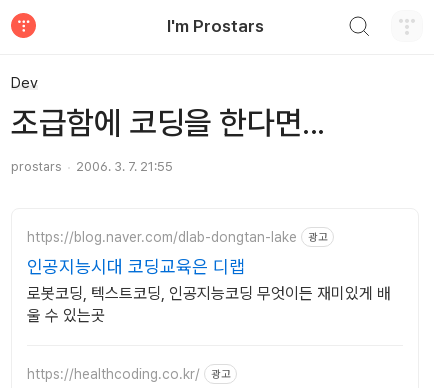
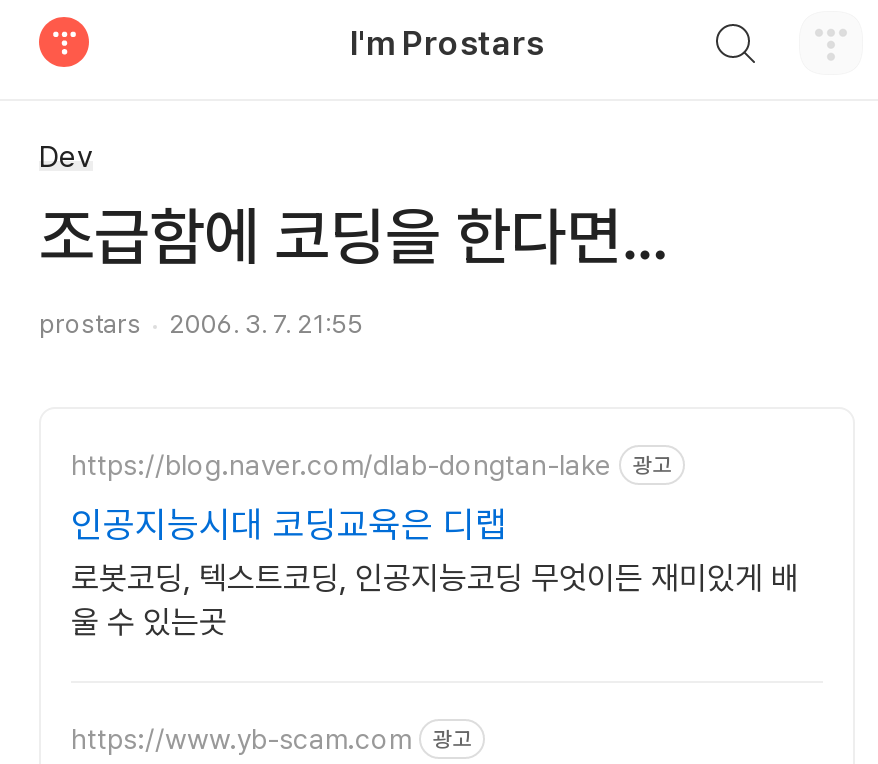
[27,365,200,381] https://healthcoding.co.kr/ -> [71,722,411,754] https://www.yb-scam.com

